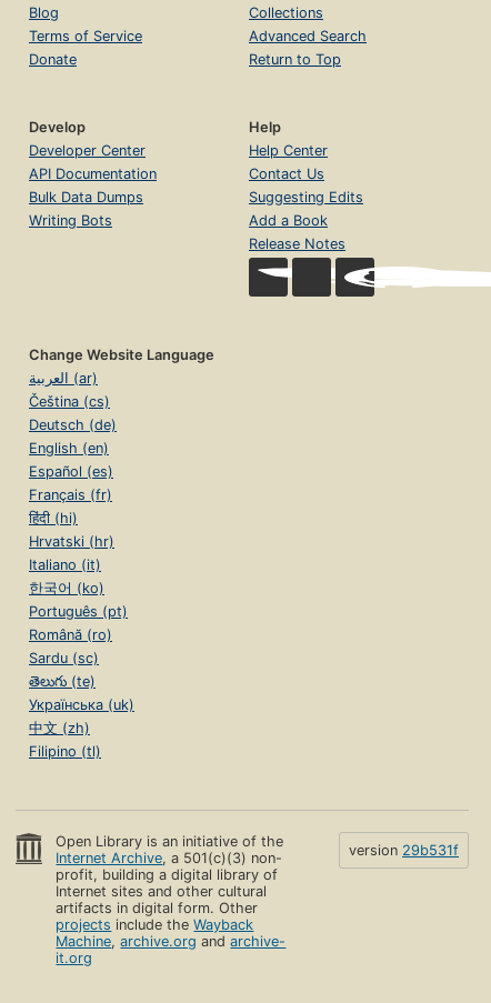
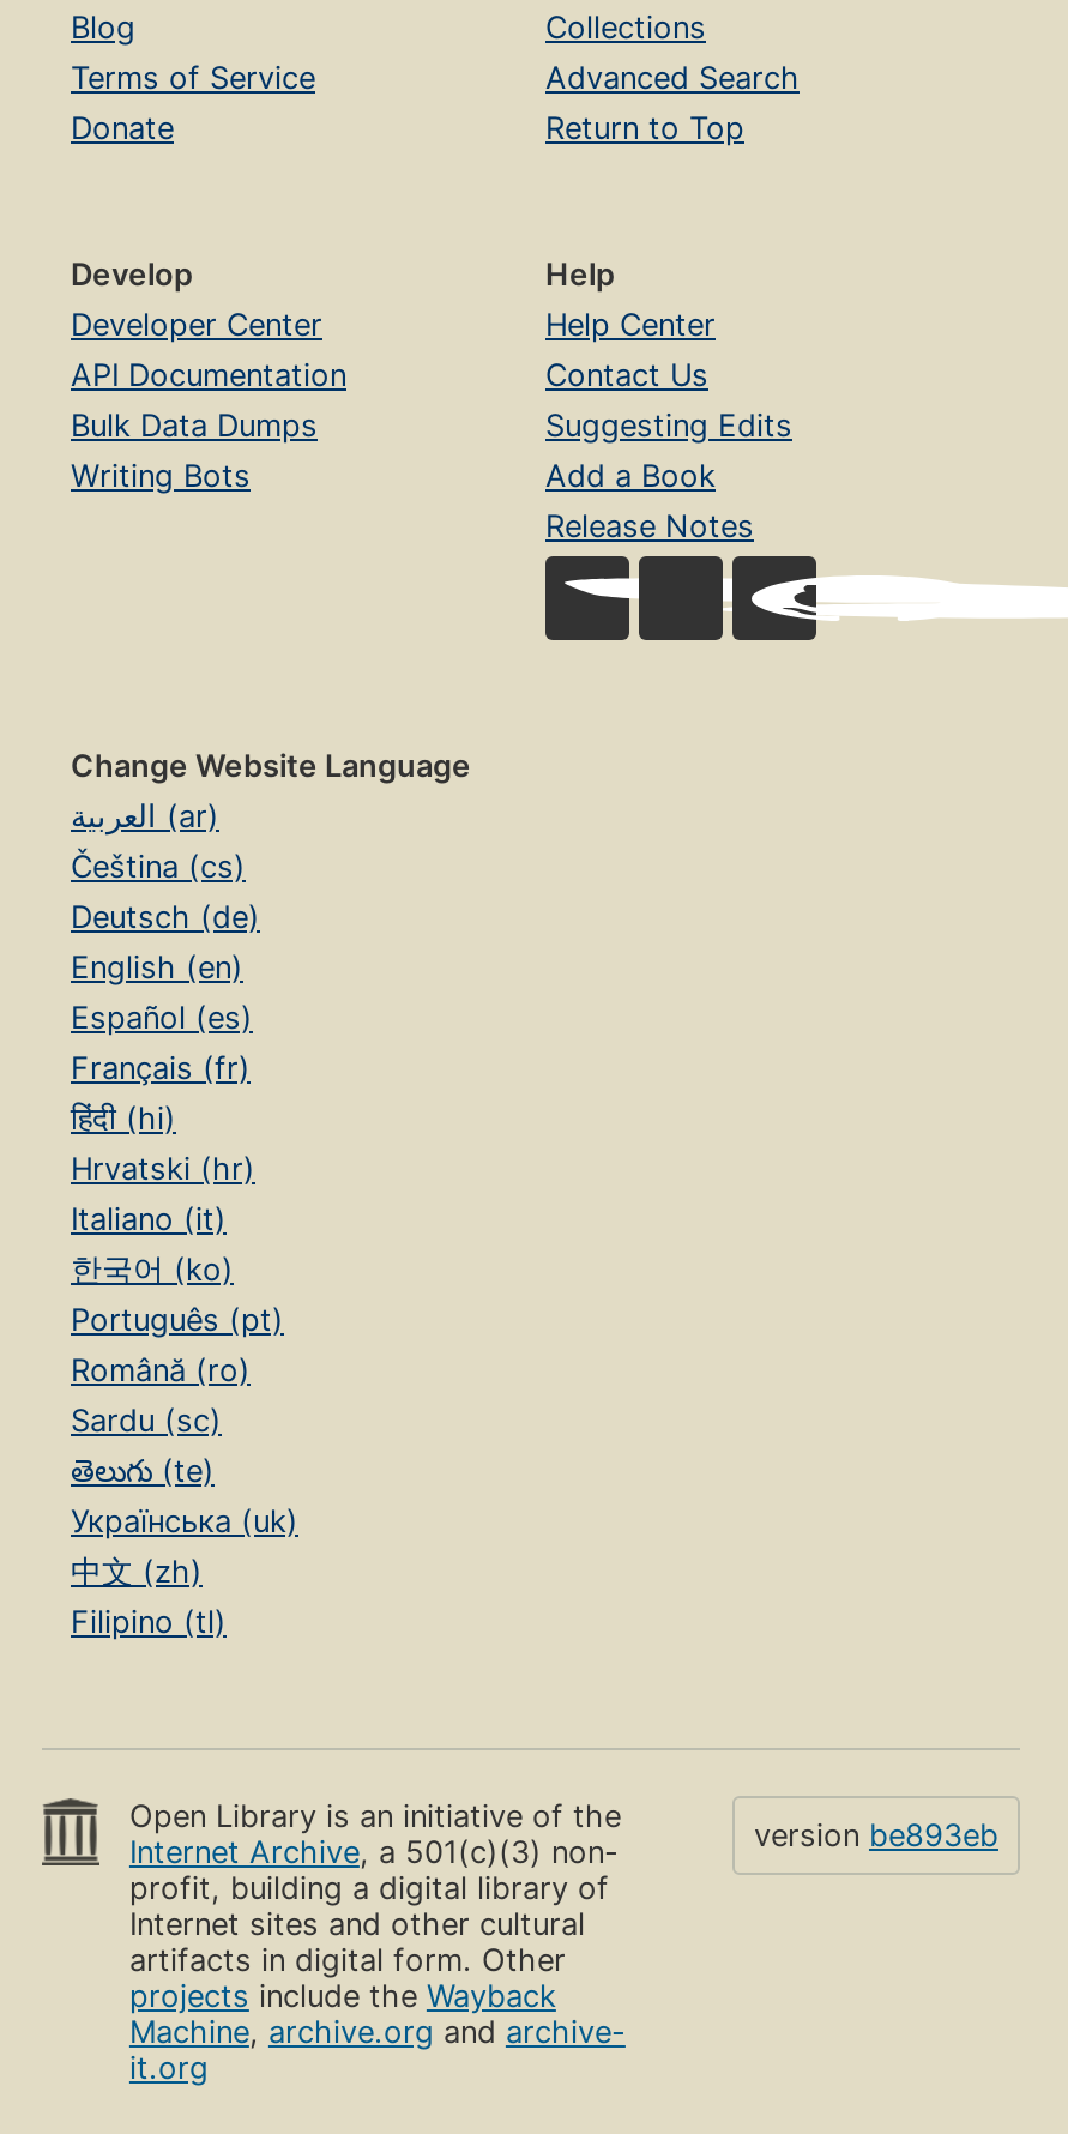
[349,842,459,859] version 29b531f -> [754,1818,998,1854] version be893eb

